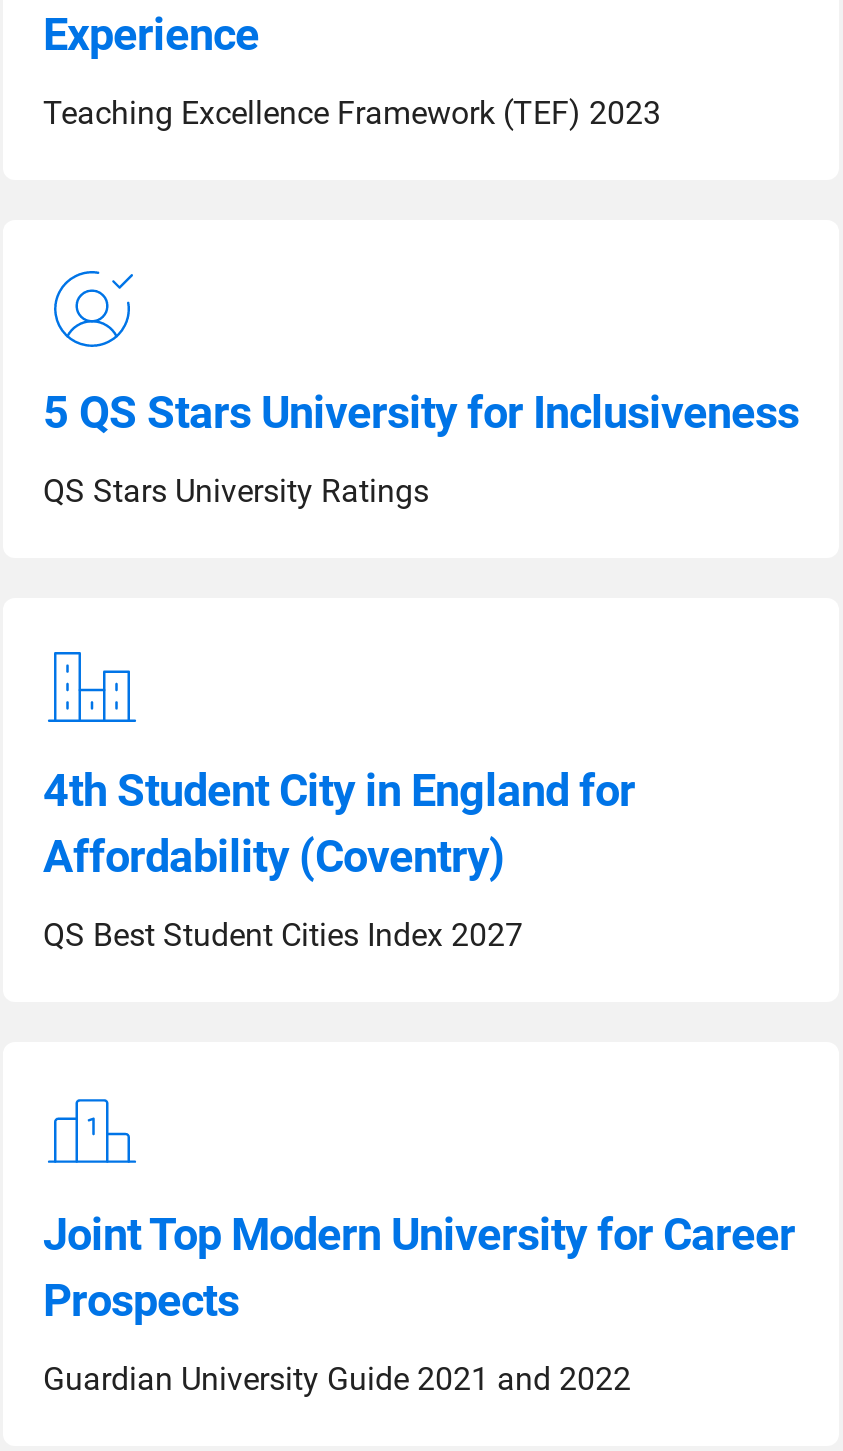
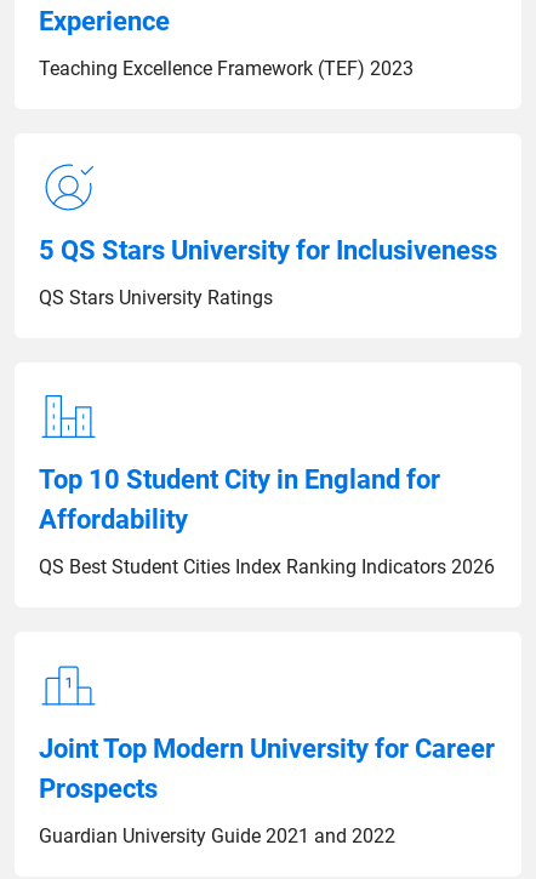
[43,764,635,882] 4th Student City in England for | Affordability (Coventry) -> [39,463,440,535] Top 10 Student City in England for | Affordability
[43,916,523,954] QS Best Student Cities Index 2027 -> [39,555,495,578] QS Best Student Cities Index Ranking Indicators 2026

